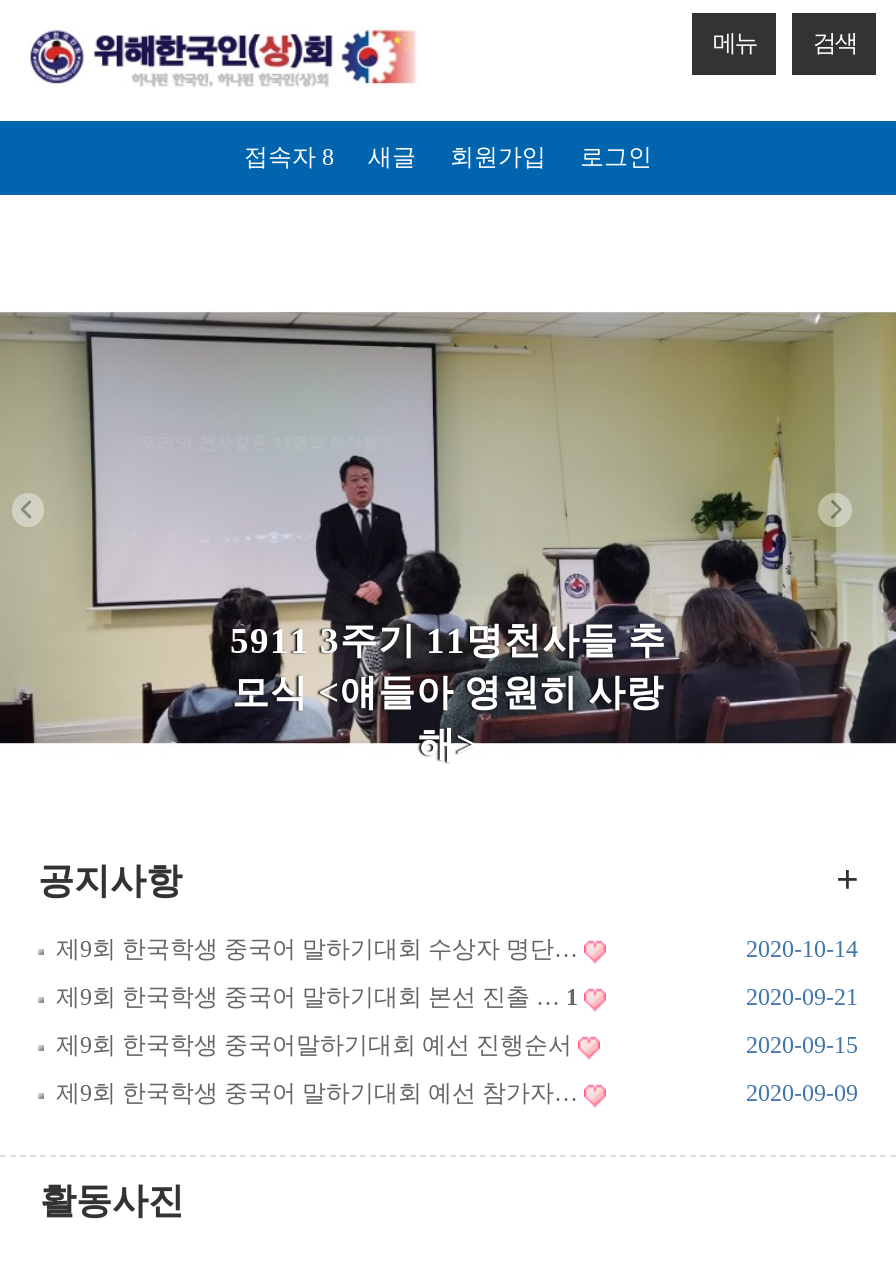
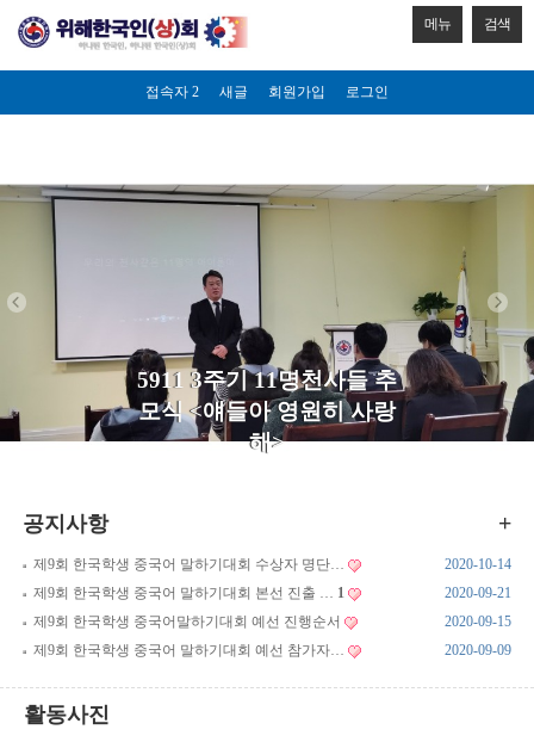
[244,143,334,171] 접속자 8 -> [145,84,199,100] 접속자 2

